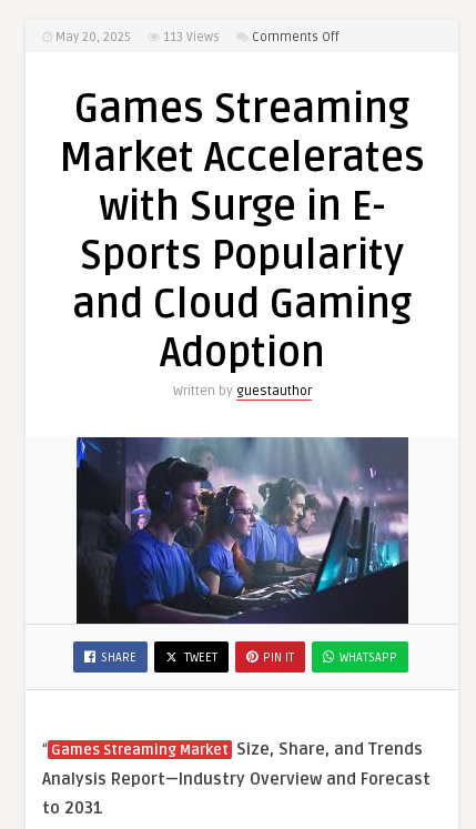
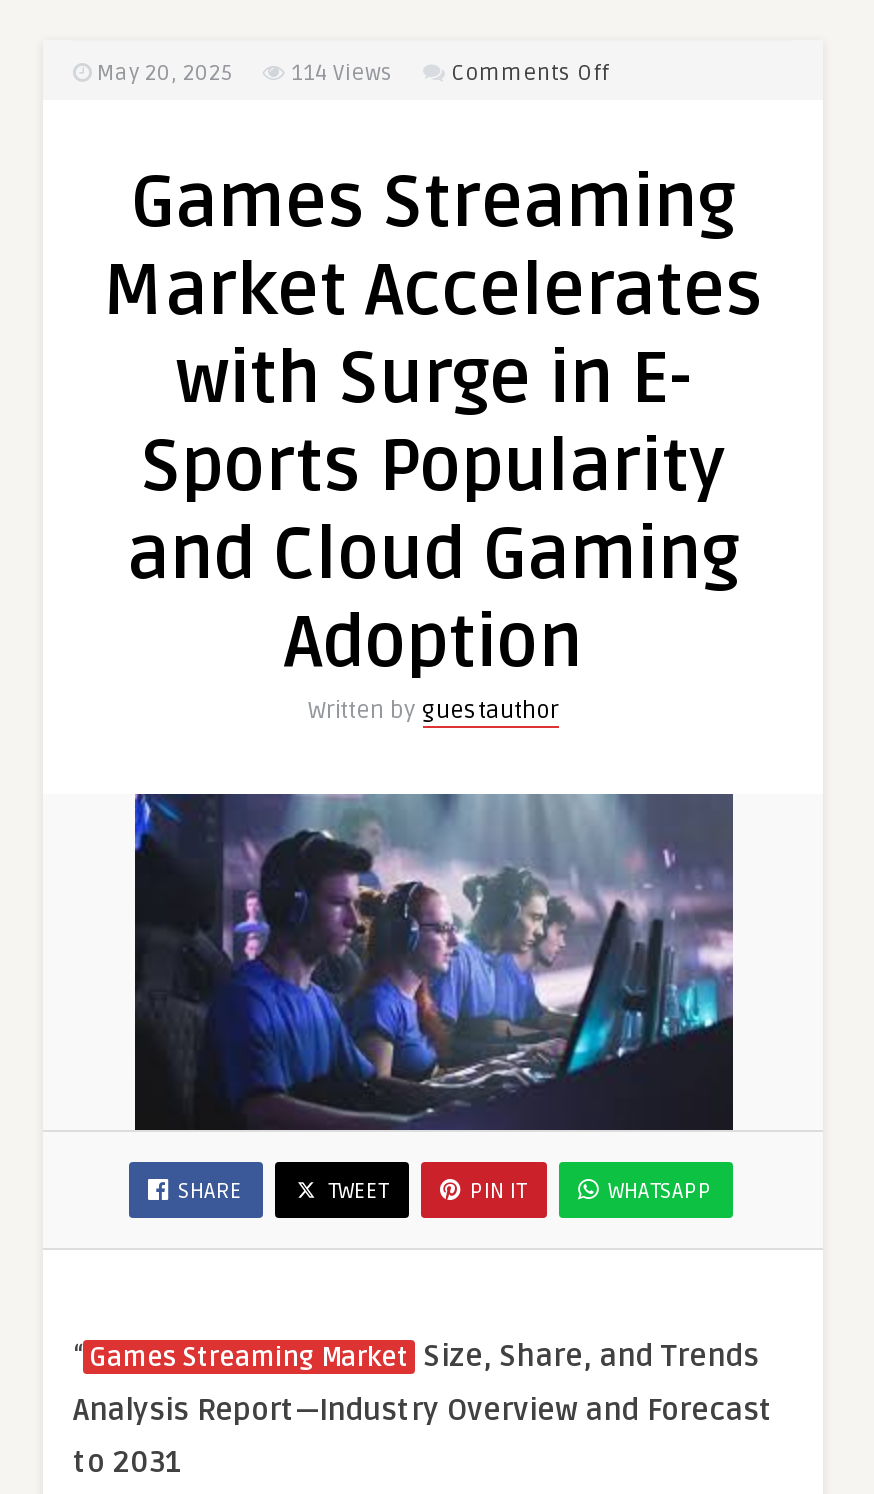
[52,30,220,44] May 20, 2025 113 Views -> [91,60,393,86] May 20, 2025 114 Views

